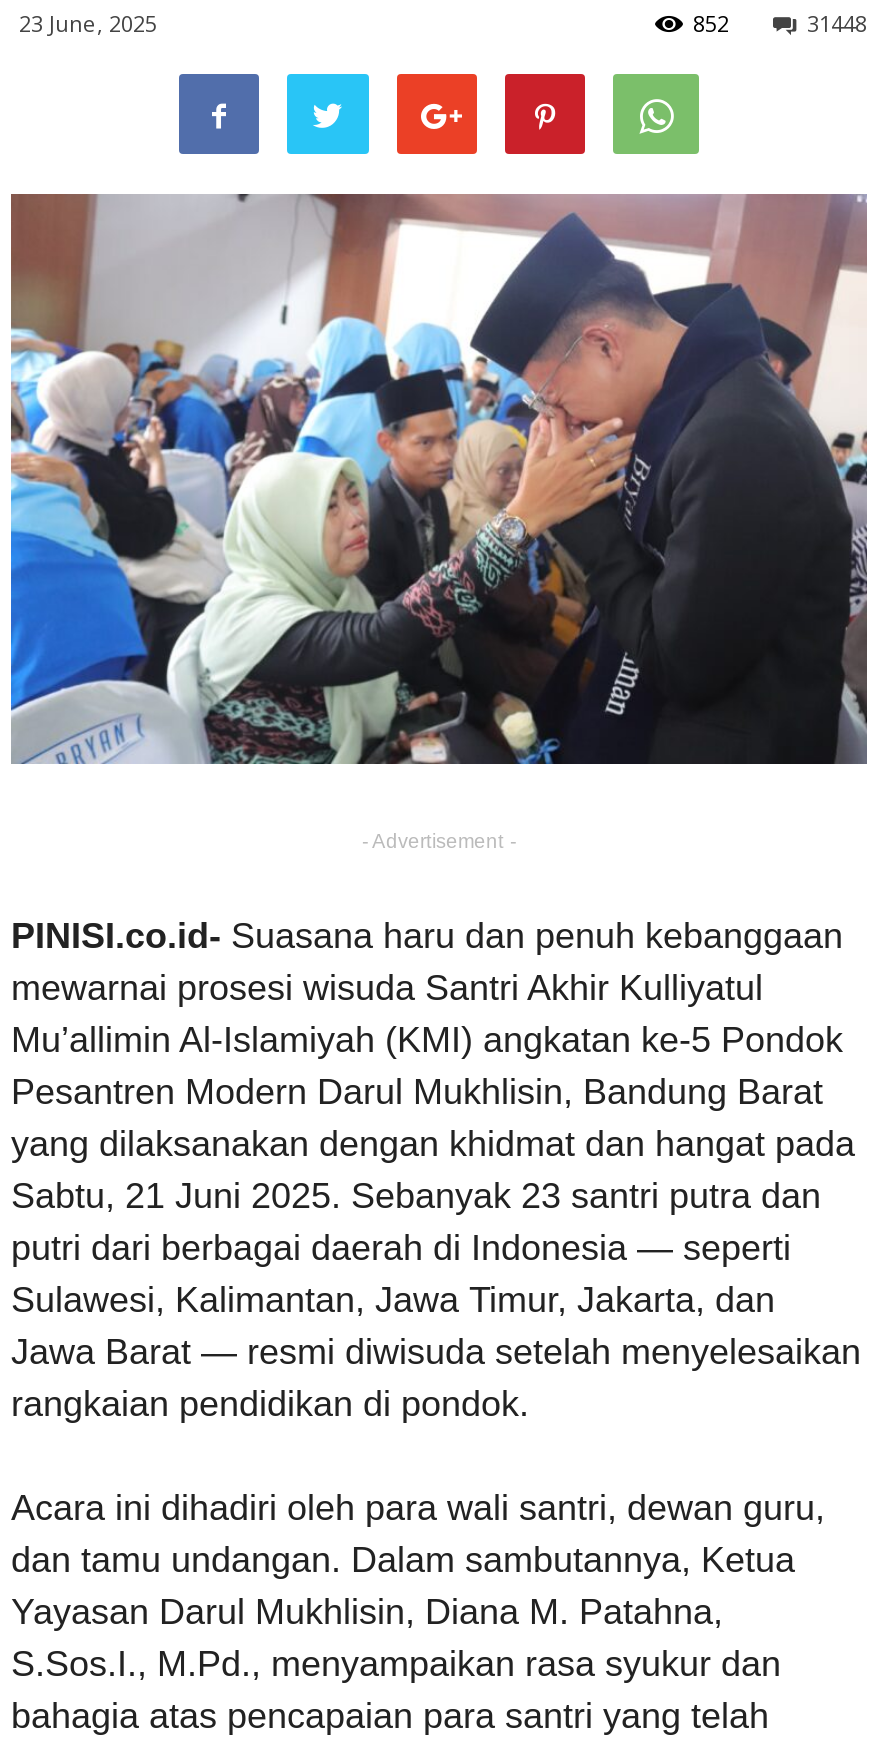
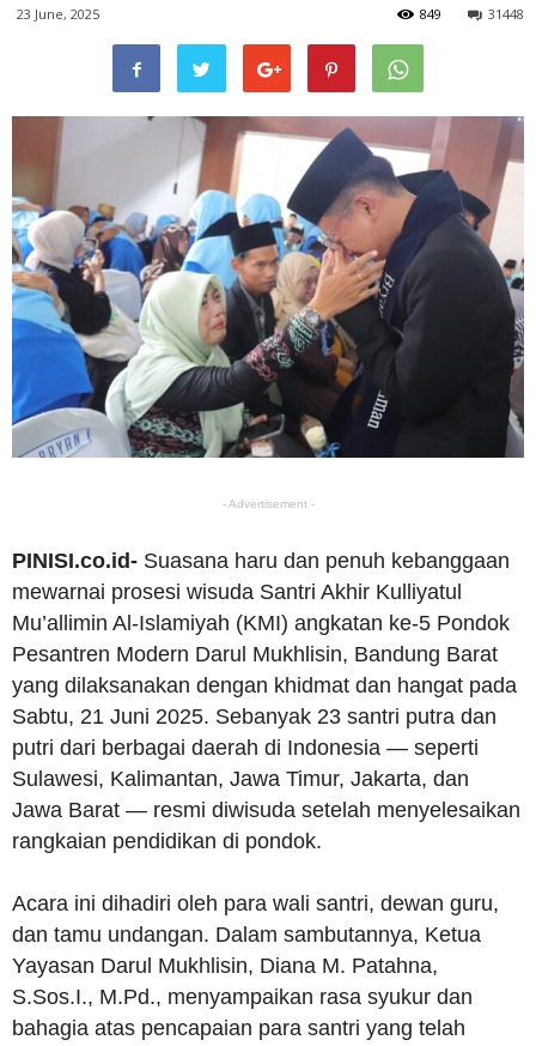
[693,8,729,38] 852 -> [420,5,441,23] 849

